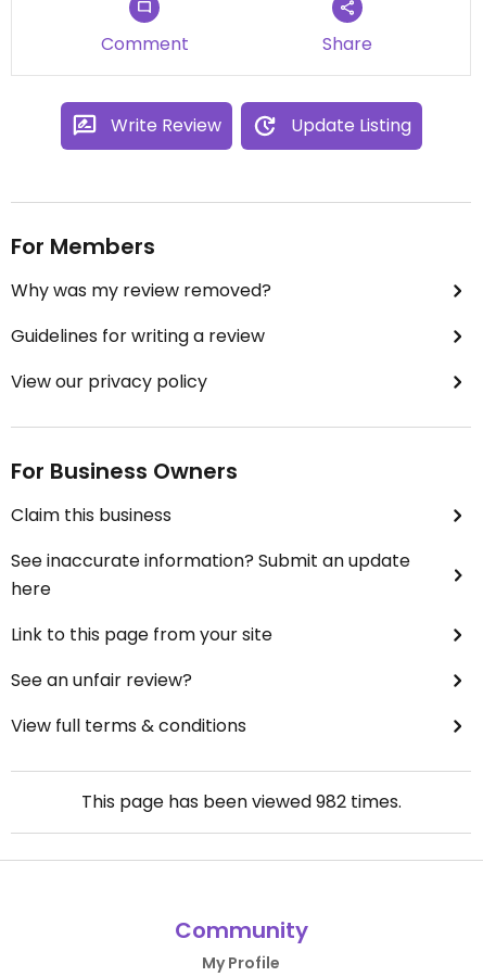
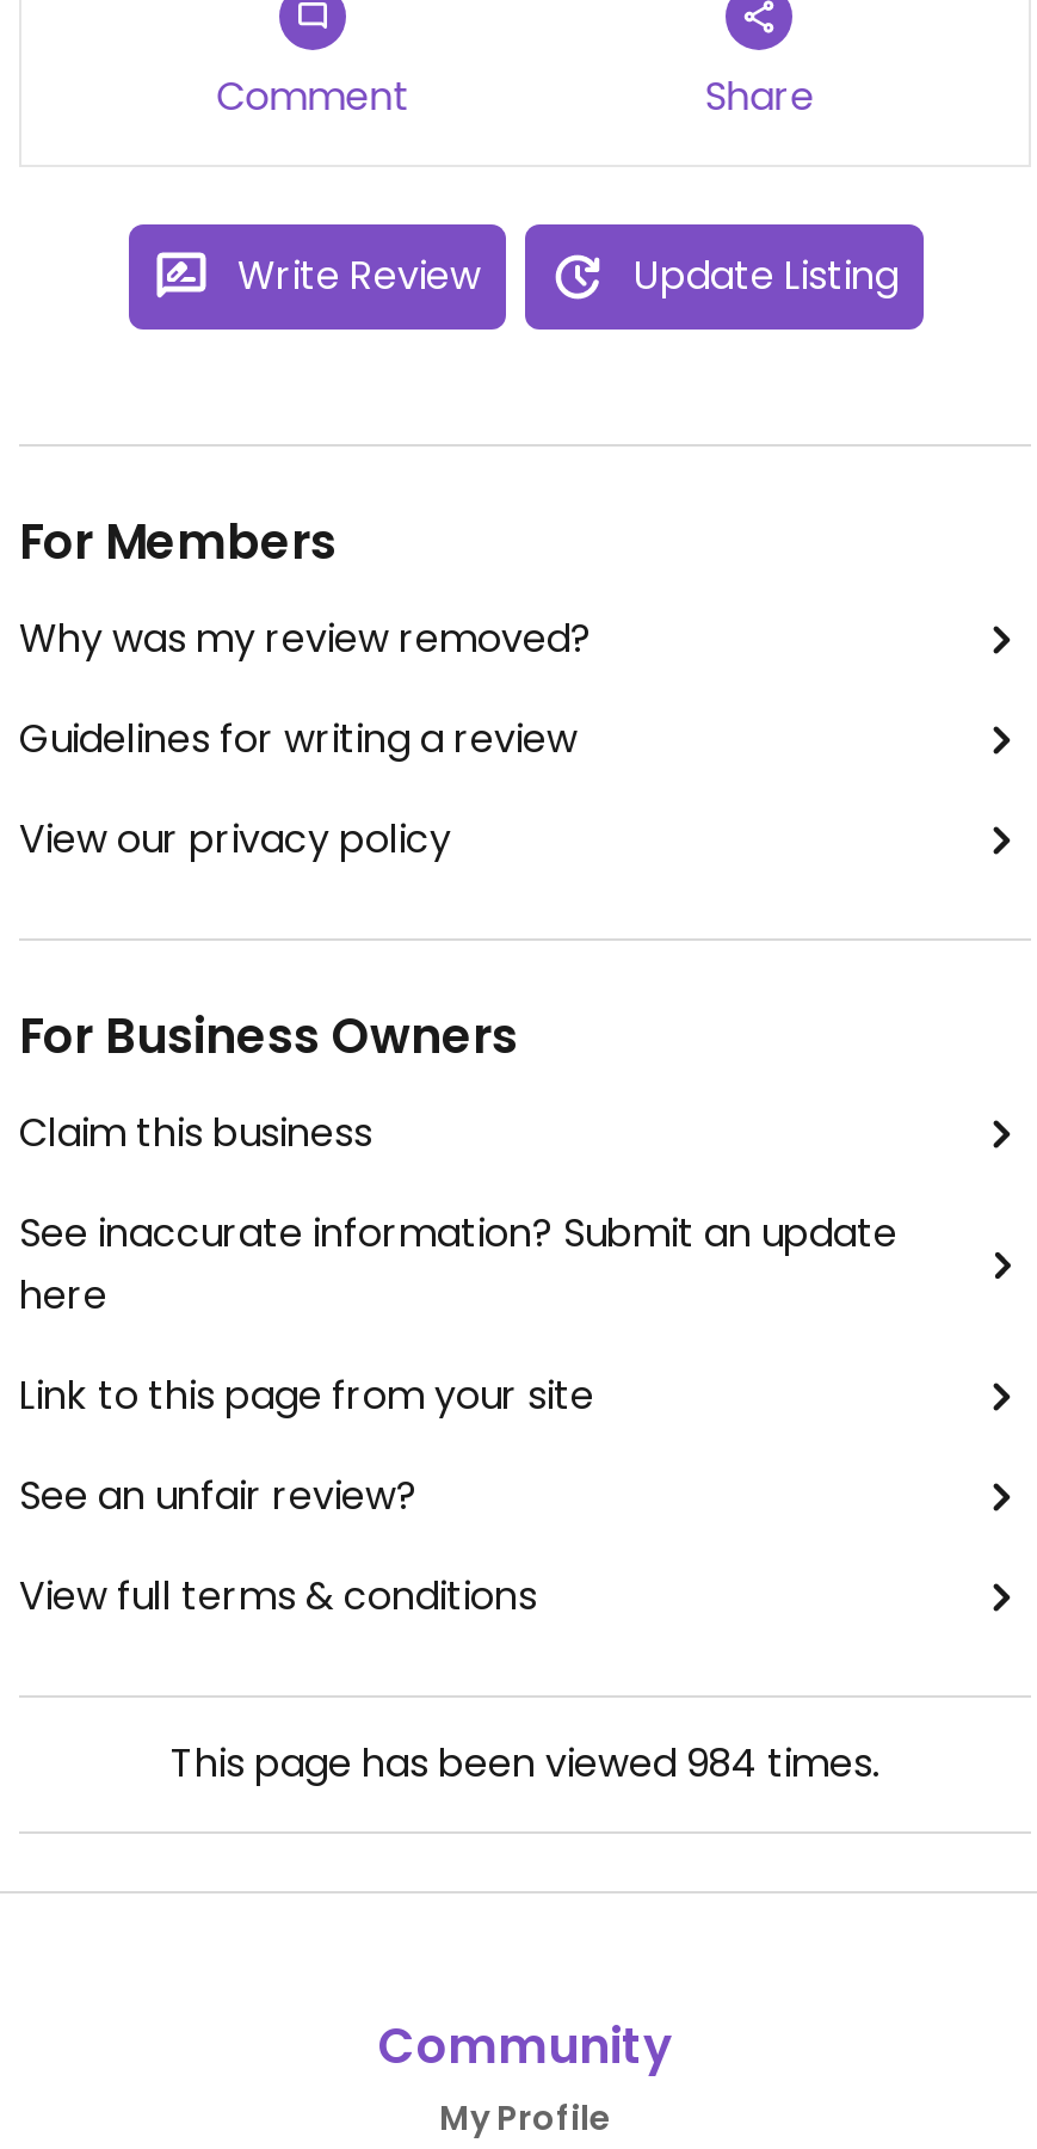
[81,790,401,815] This page has been viewed 982 times. -> [171,1737,879,1792] This page has been viewed 984 times.

